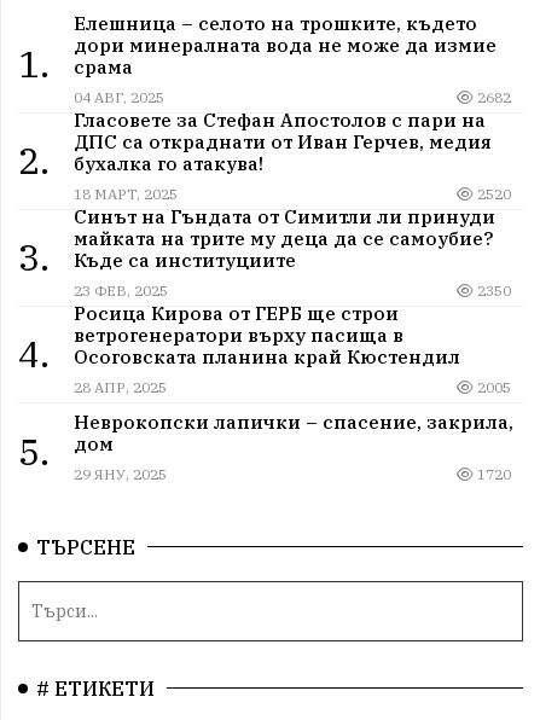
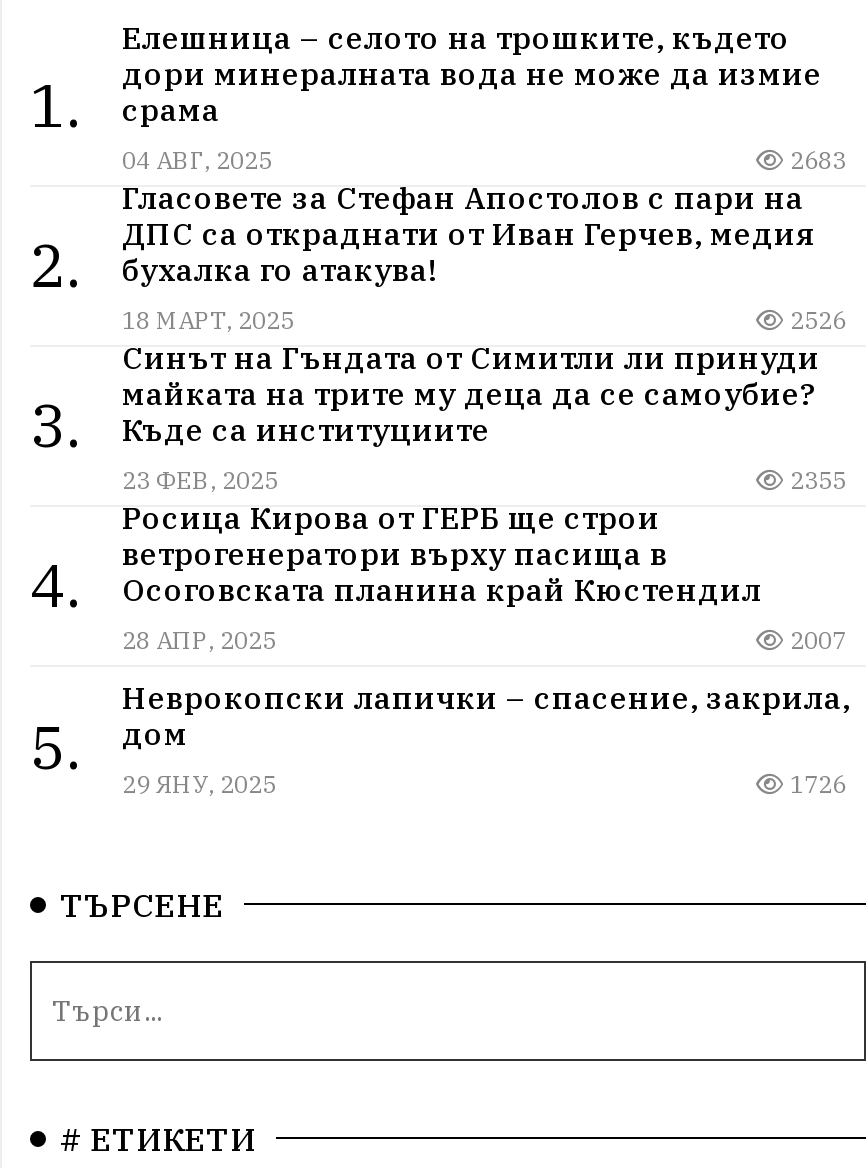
[474,88,511,106] 2682 -> [784,145,846,175] 2683
[474,185,511,203] 2520 -> [784,305,846,335] 2526
[474,282,511,300] 2350 -> [784,465,846,495] 2355
[474,378,511,396] 2005 -> [784,625,846,655] 2007
[474,465,511,483] 1720 -> [784,768,846,798] 1726

